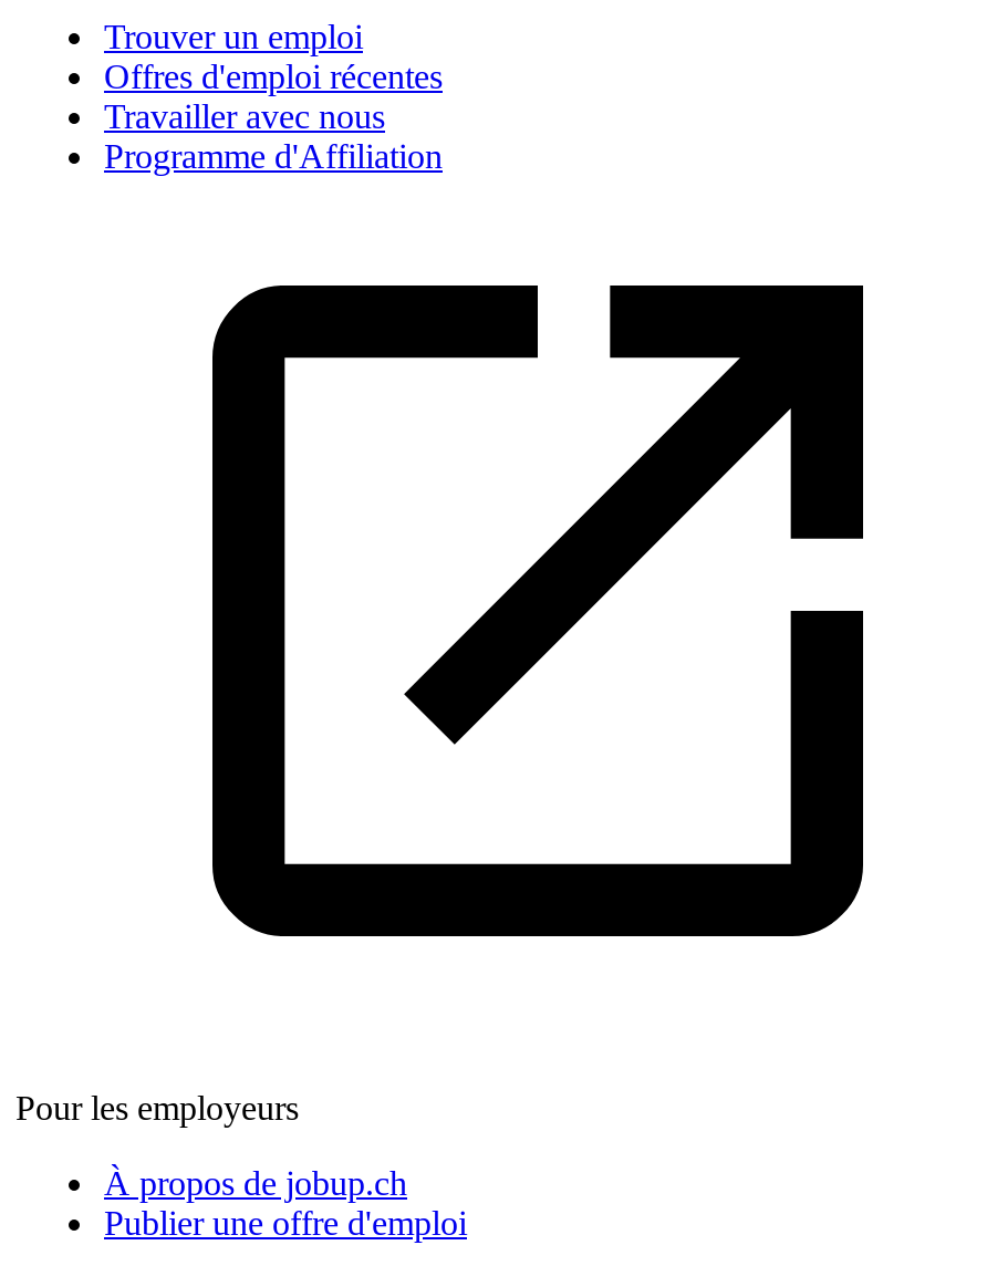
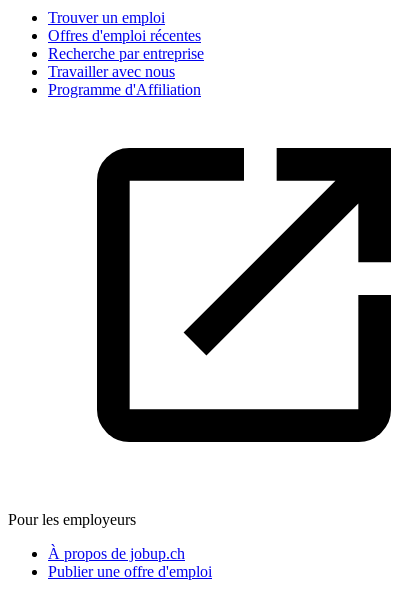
none -> [48,45,204,62] Recherche par entreprise

